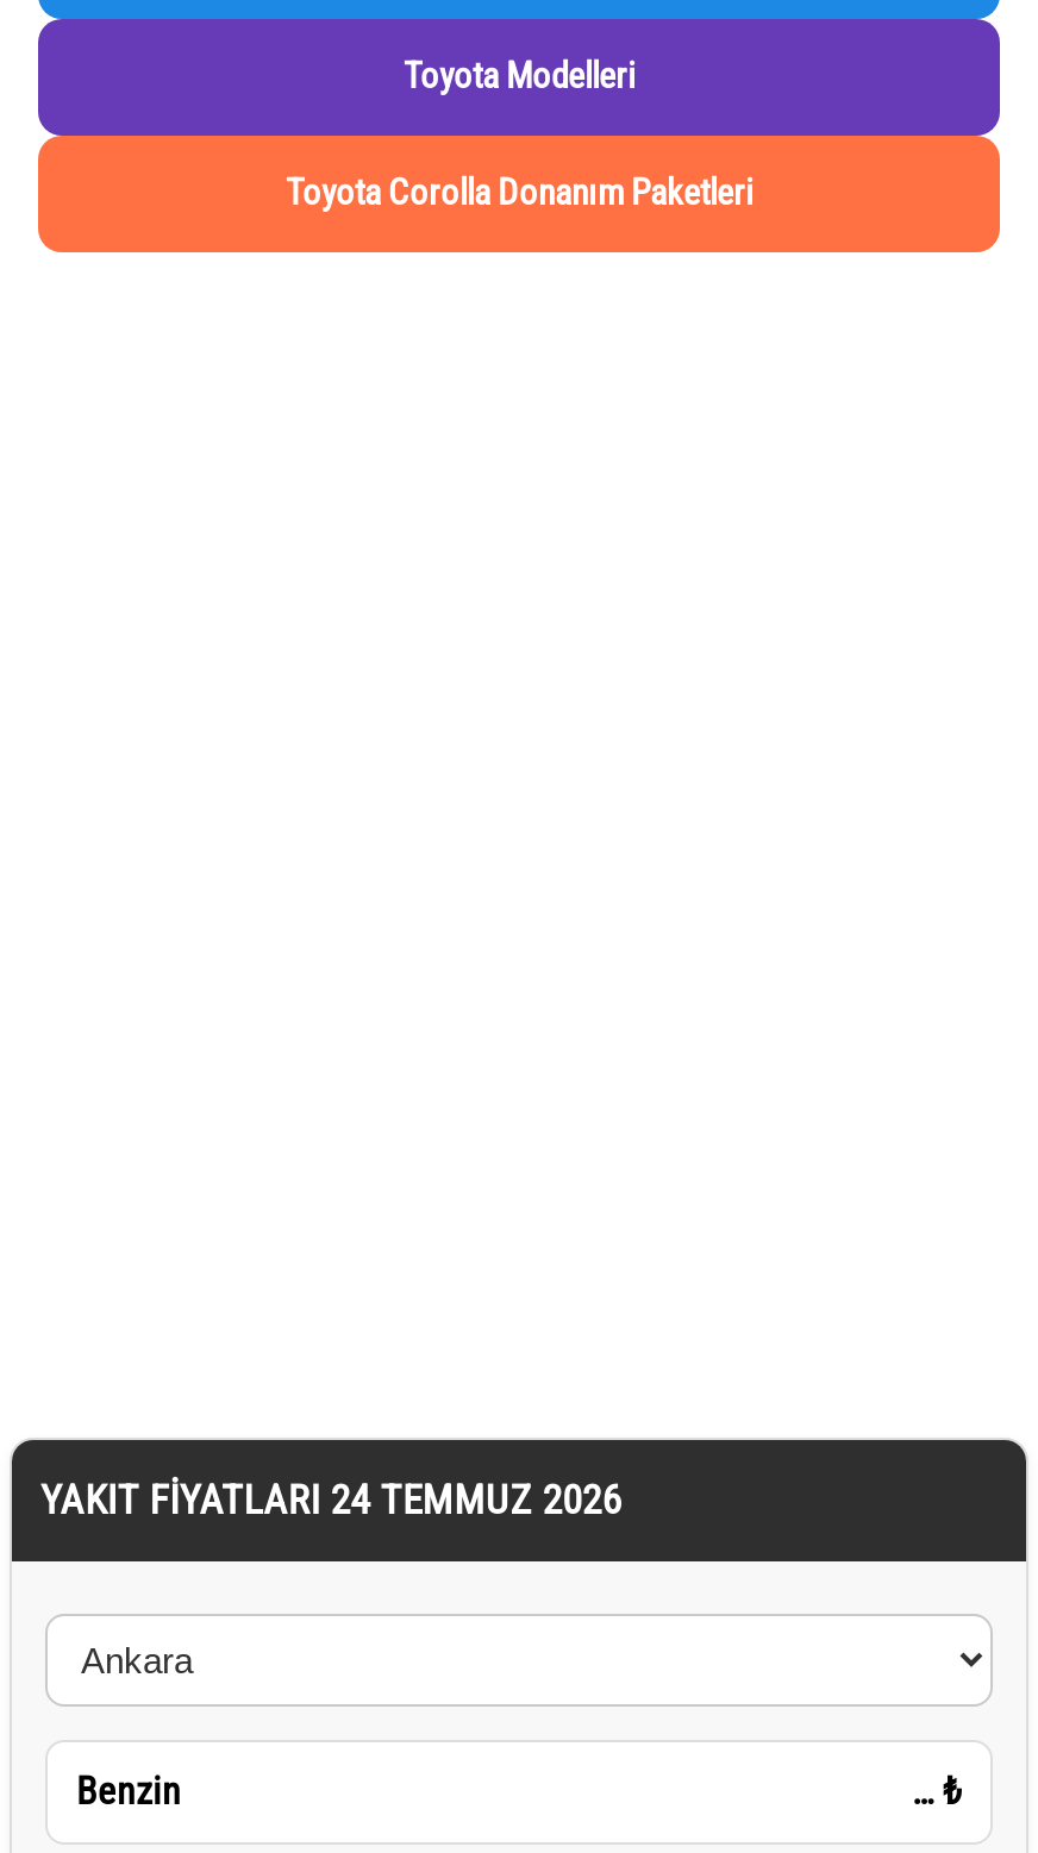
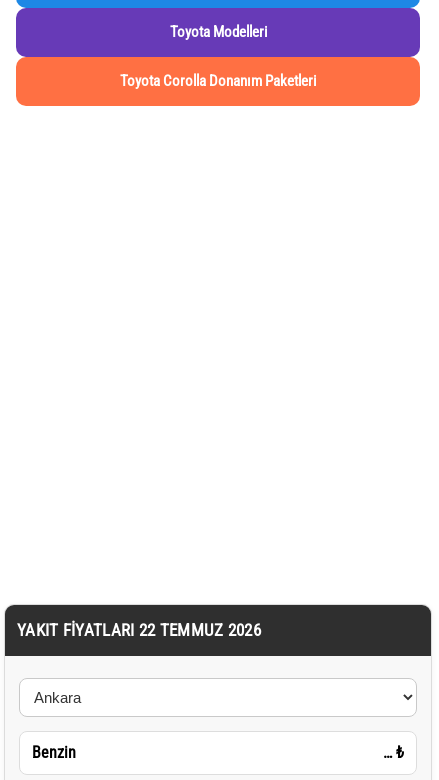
[40,1475,621,1523] YAKIT FIYATLARI 24 TEMMUZ 2026 -> [17,620,261,640] YAKIT FIYATLARI 22 TEMMUZ 2026

